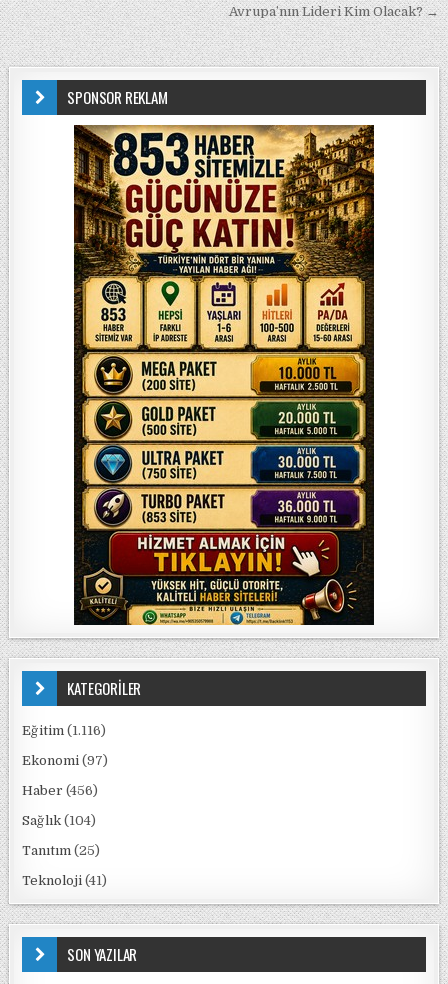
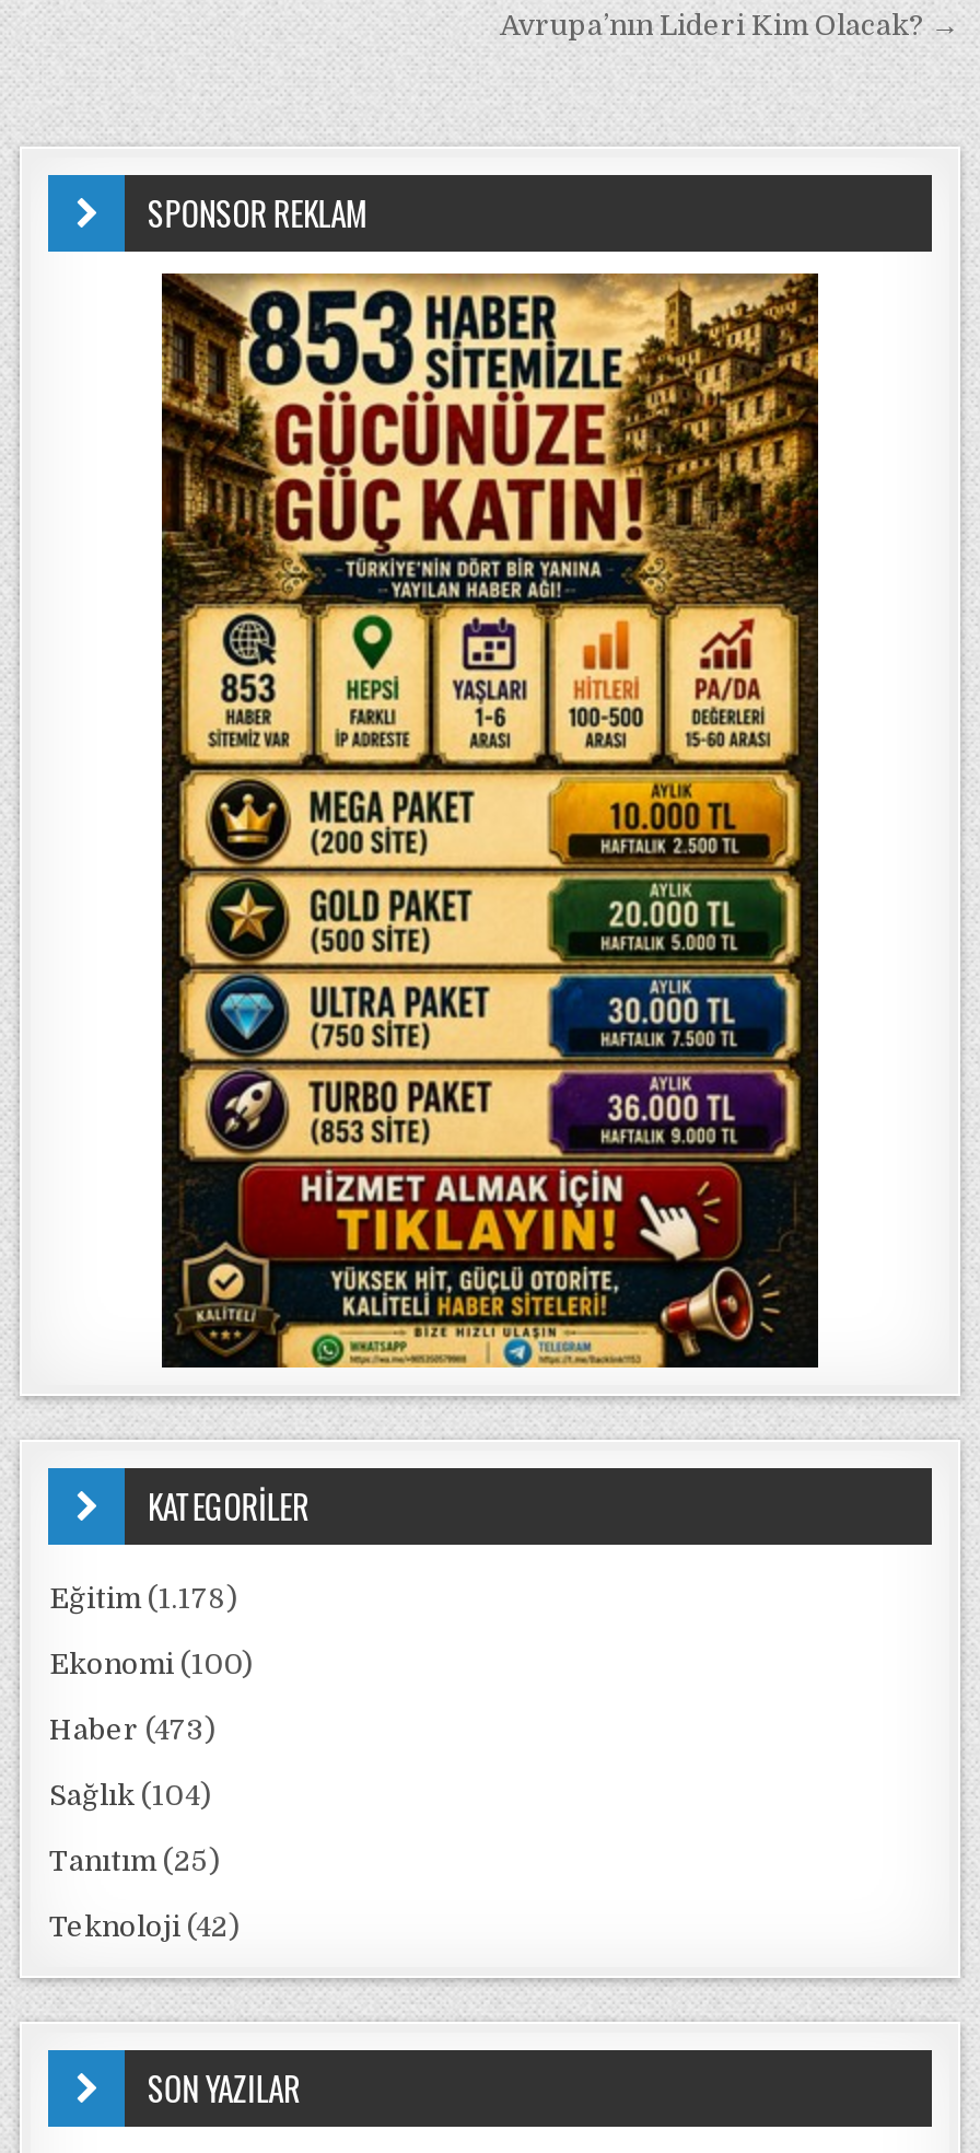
[22,723,106,738] Eğitim (1.116) -> [49,1582,237,1615] Eğitim (1.178)
[22,753,108,768] Ekonomi (97) -> [49,1648,253,1680] Ekonomi (100)
[22,783,98,798] Haber (456) -> [49,1713,215,1746] Haber (473)
[22,873,107,888] Teknoloji (41) -> [49,1910,240,1943] Teknoloji (42)

